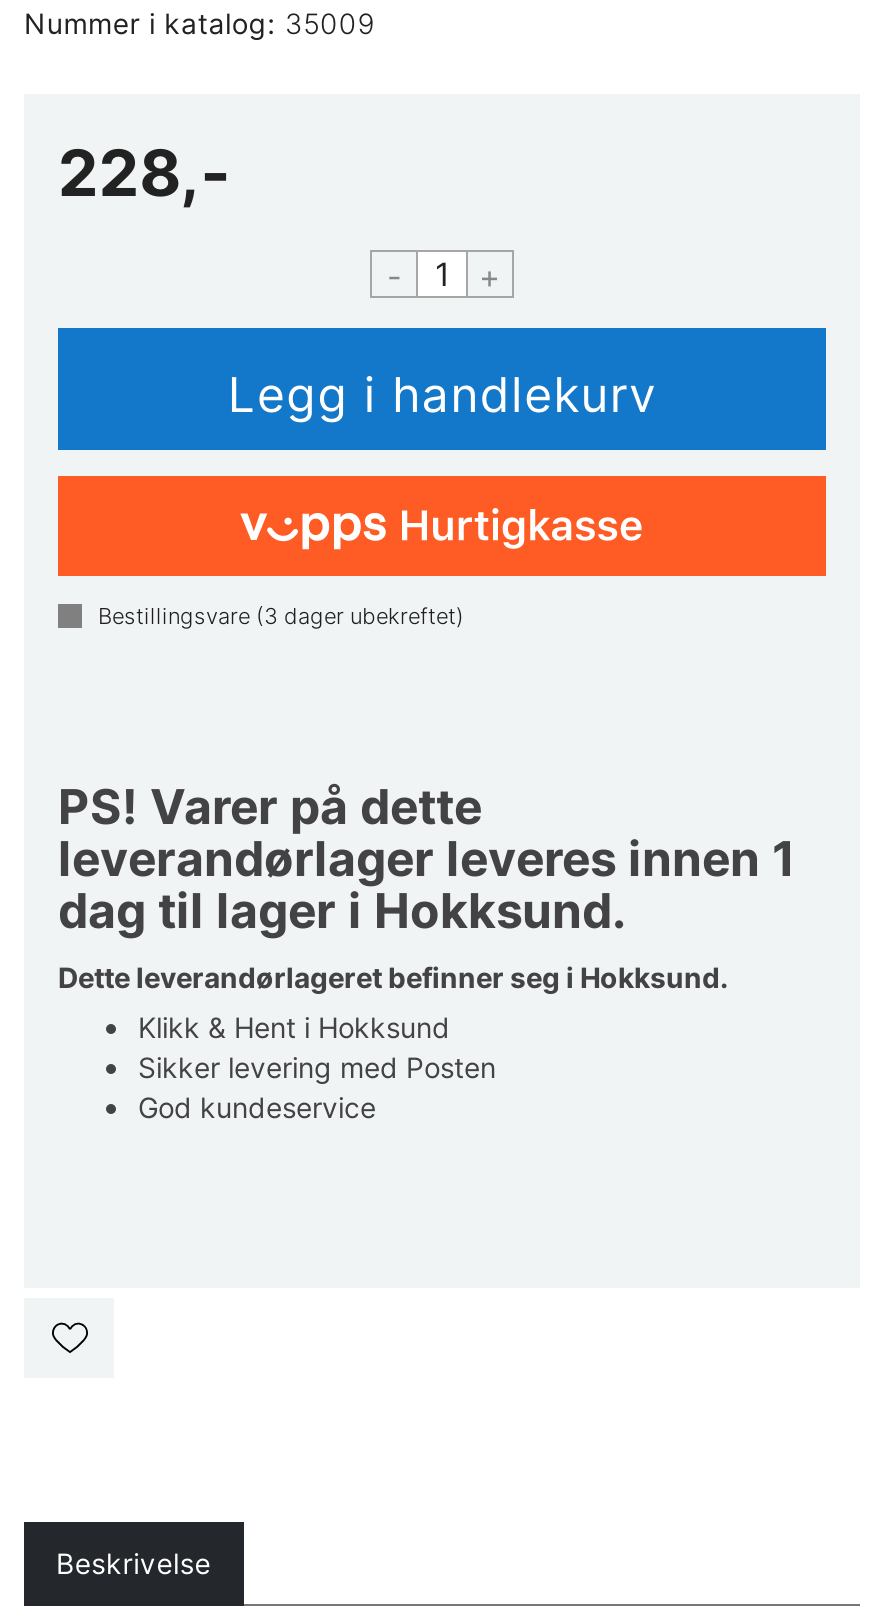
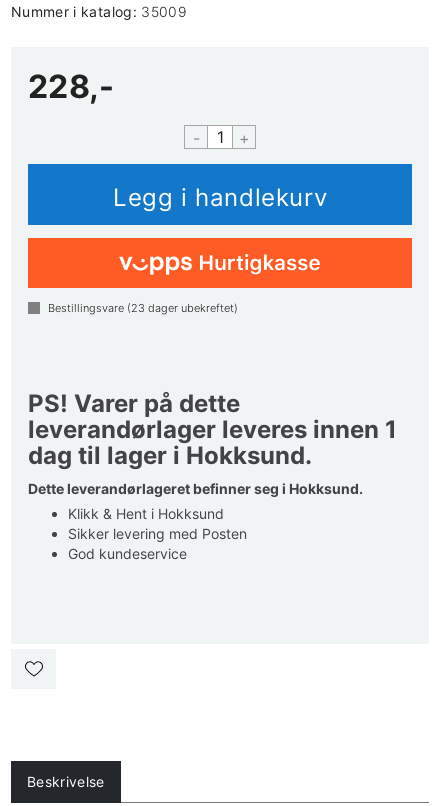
[98,602,464,630] Bestillingsvare (3 dager ubekreftet) -> [48,301,238,315] Bestillingsvare (23 dager ubekreftet)

